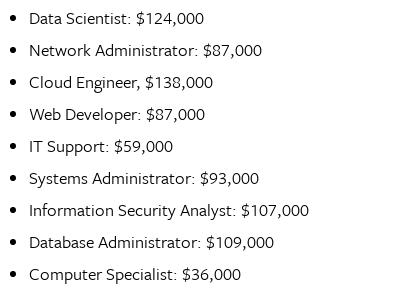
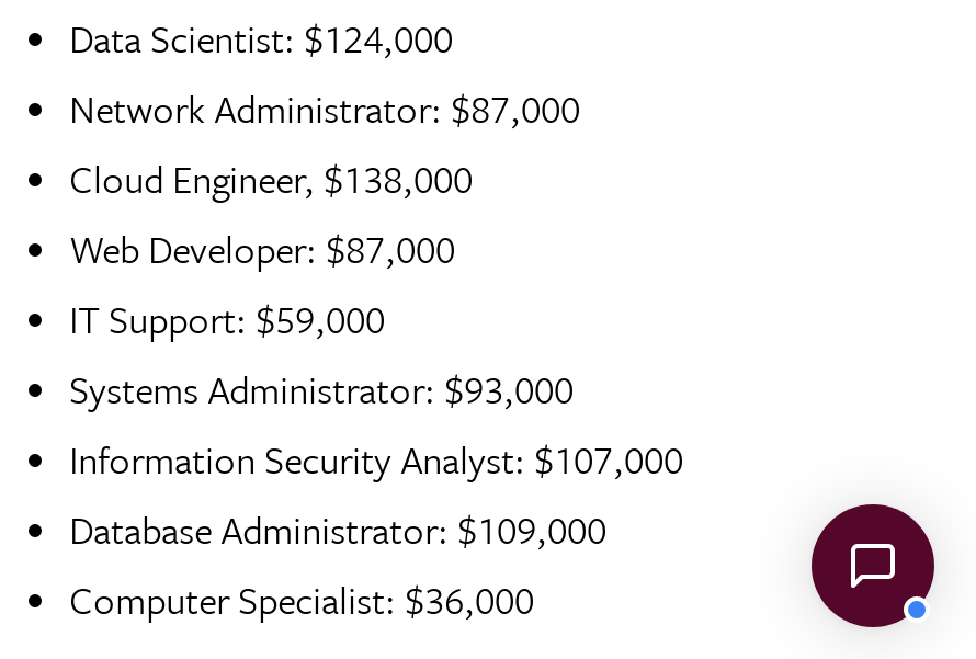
none -> [807,502,939,632] [image]

